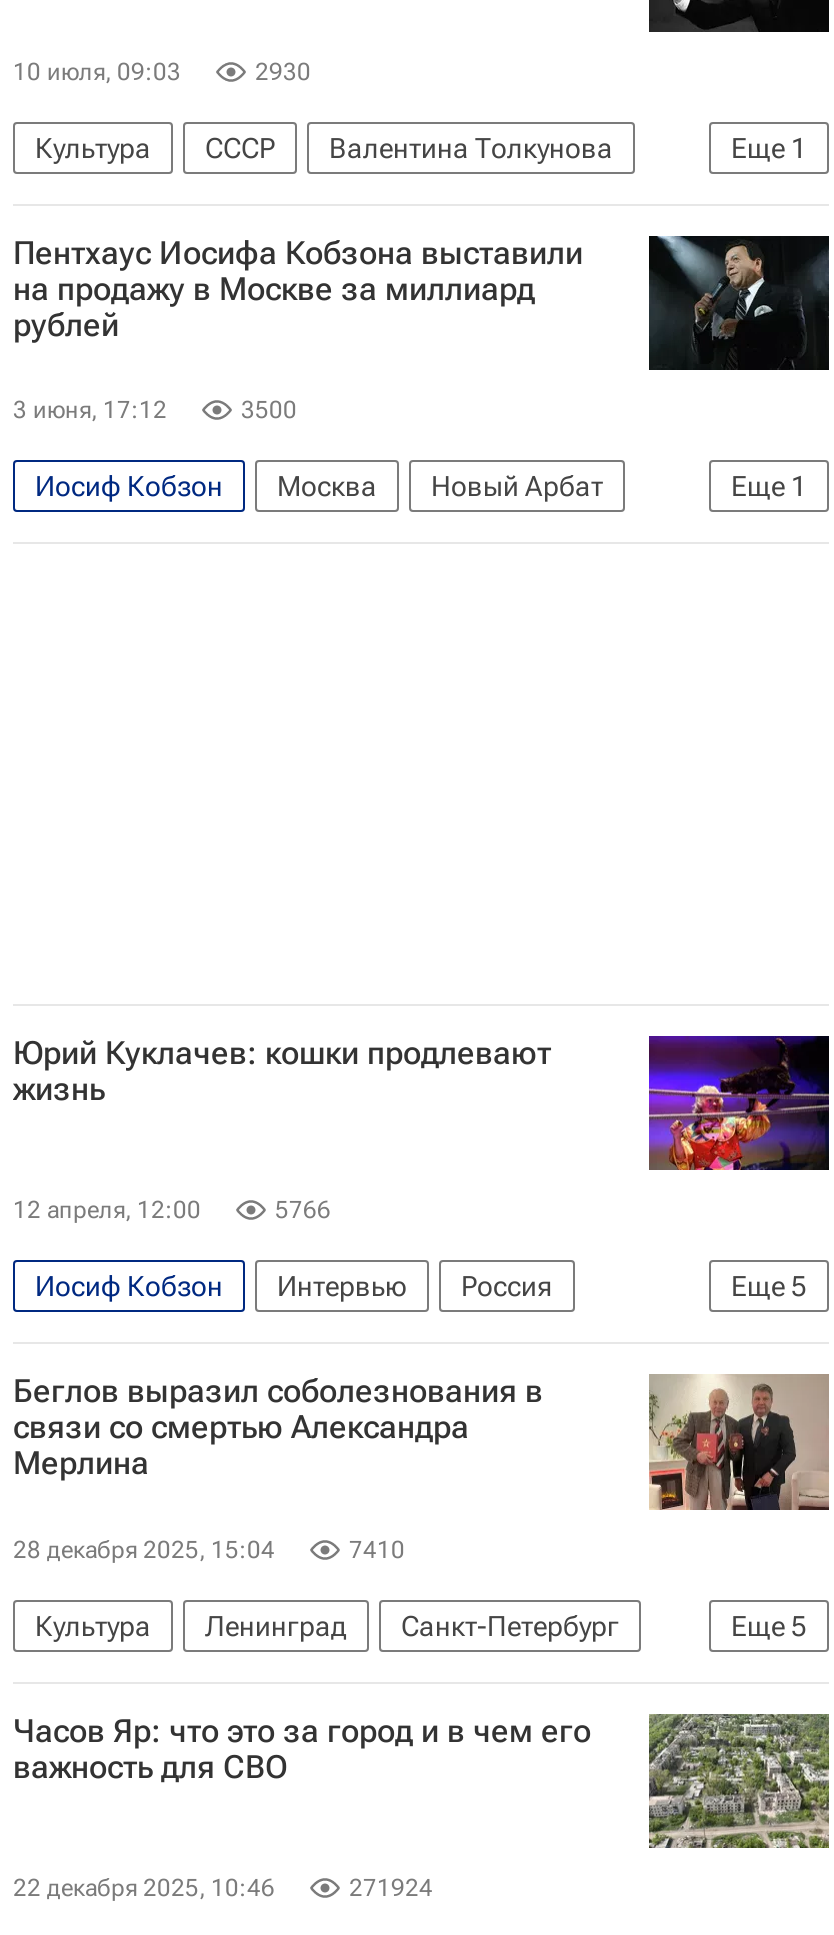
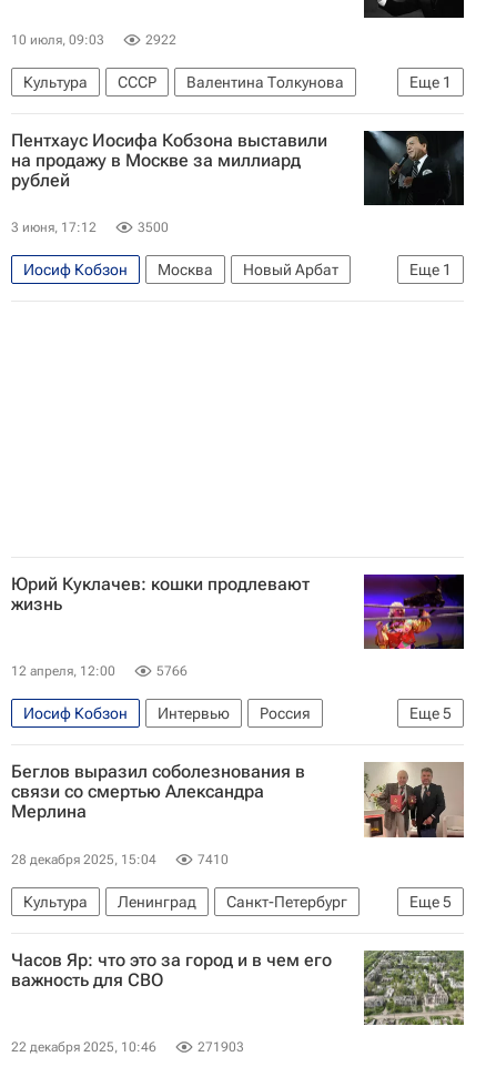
[255,57,311,85] 2930 -> [145,32,176,47] 2922
[349,1874,433,1902] 271924 -> [198,1039,244,1055] 271903

